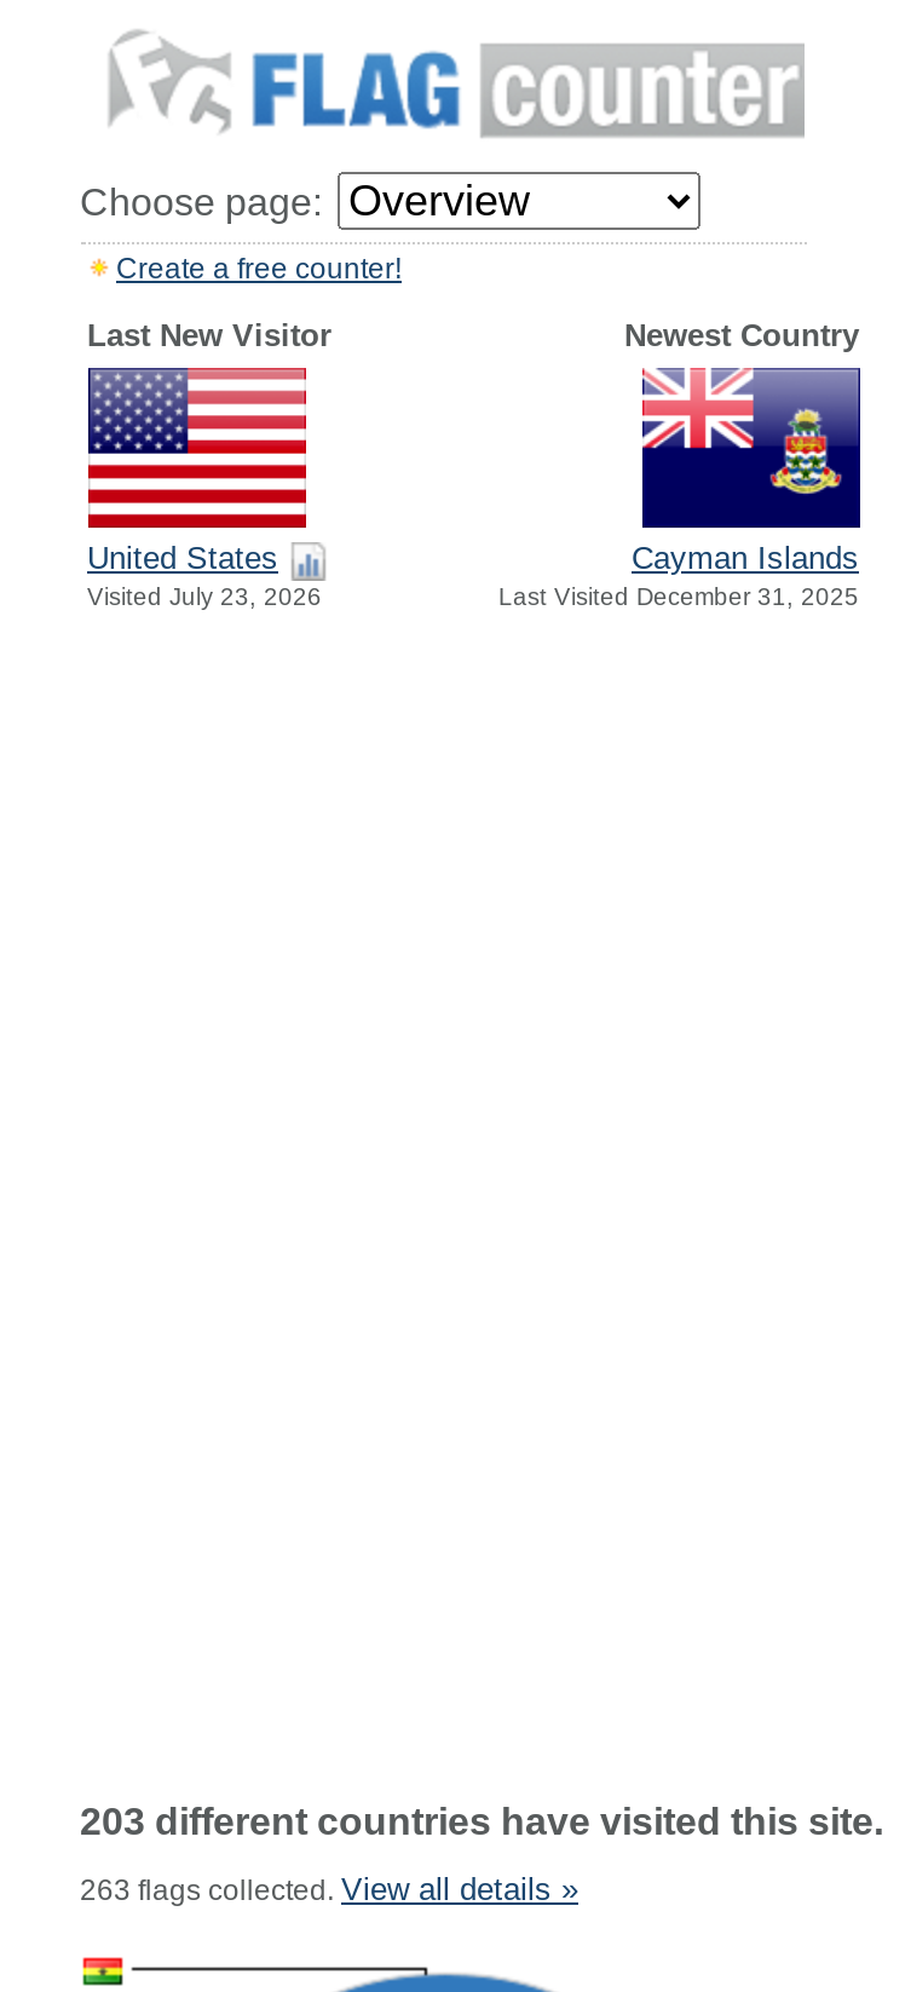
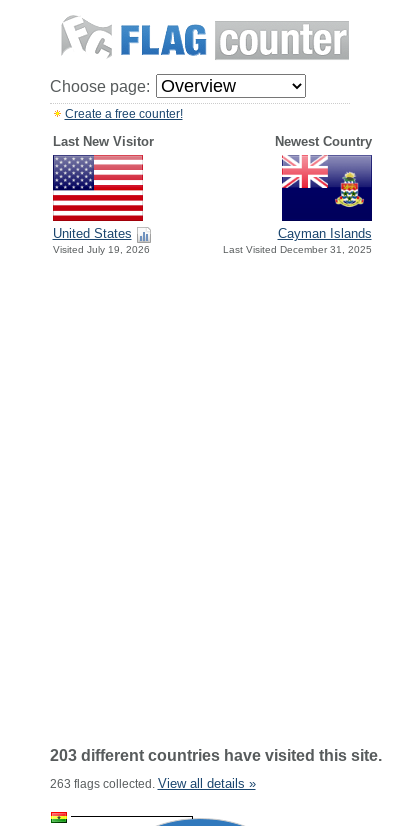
[87,584,322,611] Visited July 23, 2026 -> [52,244,149,255] Visited July 19, 2026

